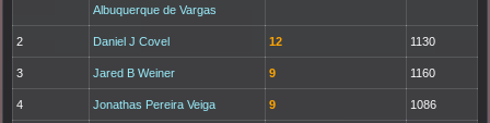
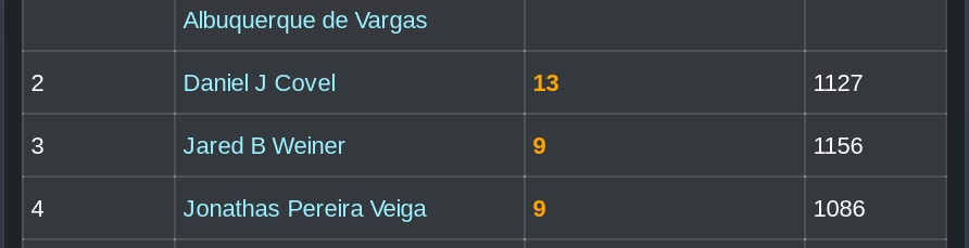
[269,35,282,48] 12 -> [533,69,559,95] 13
[410,35,436,48] 1130 -> [813,69,863,95] 1127
[410,66,436,79] 1160 -> [813,131,863,157] 1156

